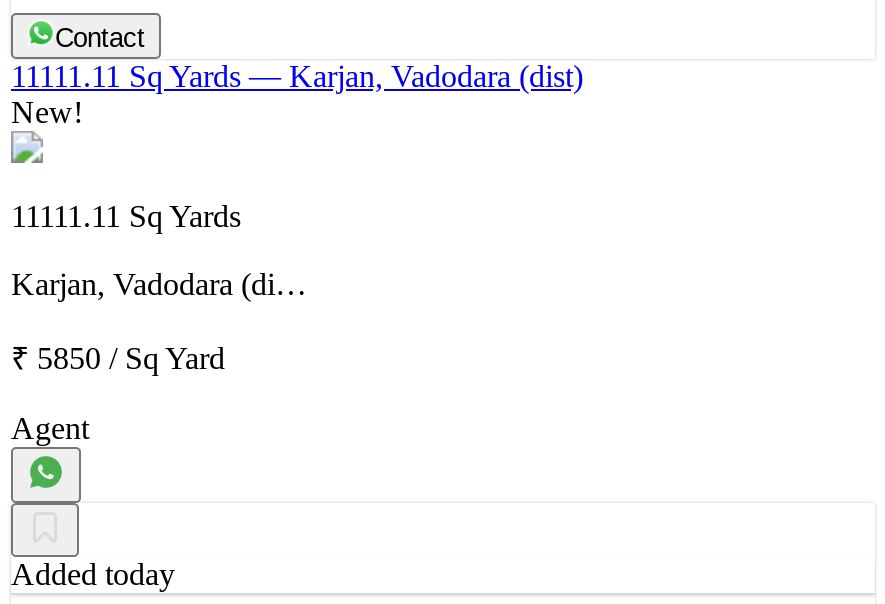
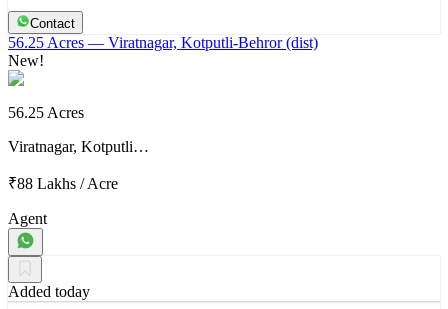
[11,60,583,94] 11111.11 Sq Yards — Karjan, Vadodara (dist) -> [8,34,318,51] 56.25 Acres — Viratnagar, Kotputli-Behror (dist)
[11,200,241,234] 11111.11 Sq Yards -> [8,104,84,121] 56.25 Acres
[11,268,307,302] Karjan, Vadodara (di… -> [8,138,149,155] Viratnagar, Kotputli…
[11,342,225,376] ₹ 5850 / Sq Yard -> [8,175,118,192] ₹88 Lakhs / Acre

